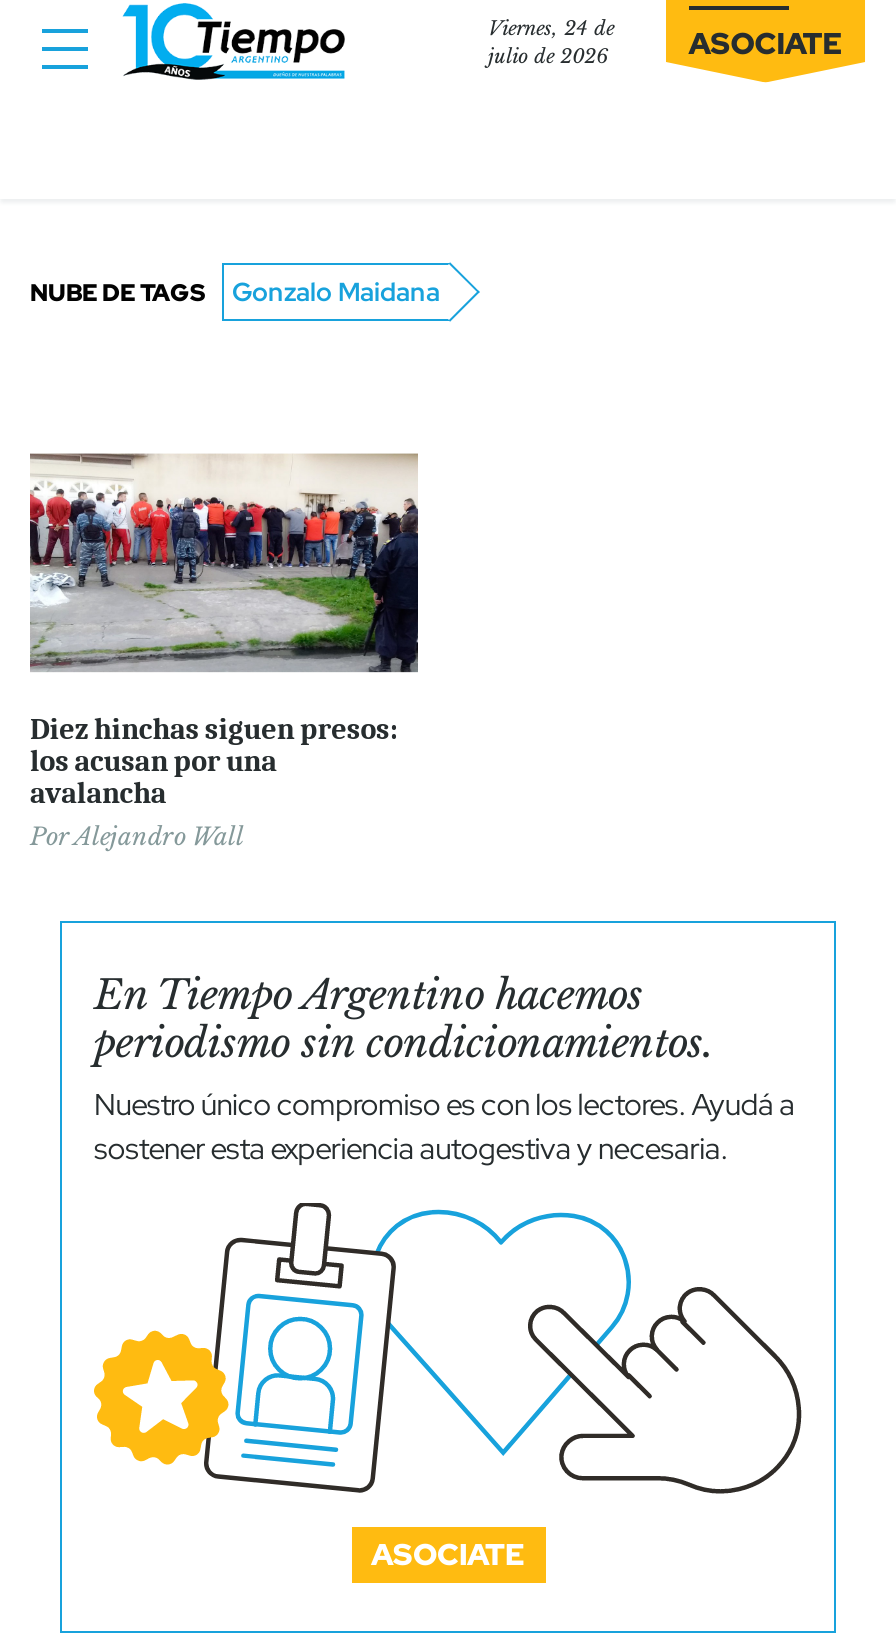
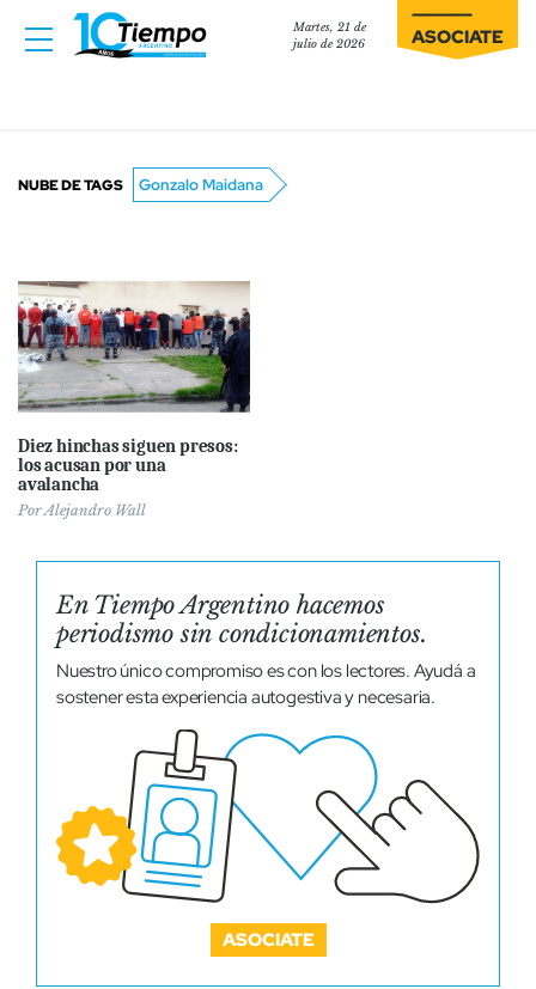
[488,17,614,41] Viernes, 24 de -> [293,20,366,35] Martes, 21 de

